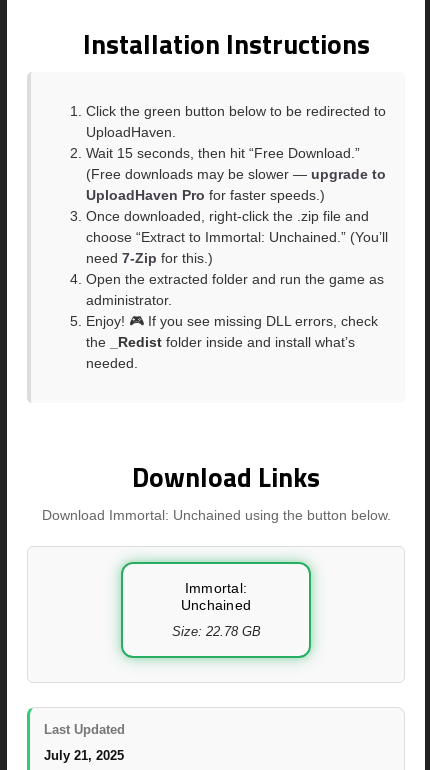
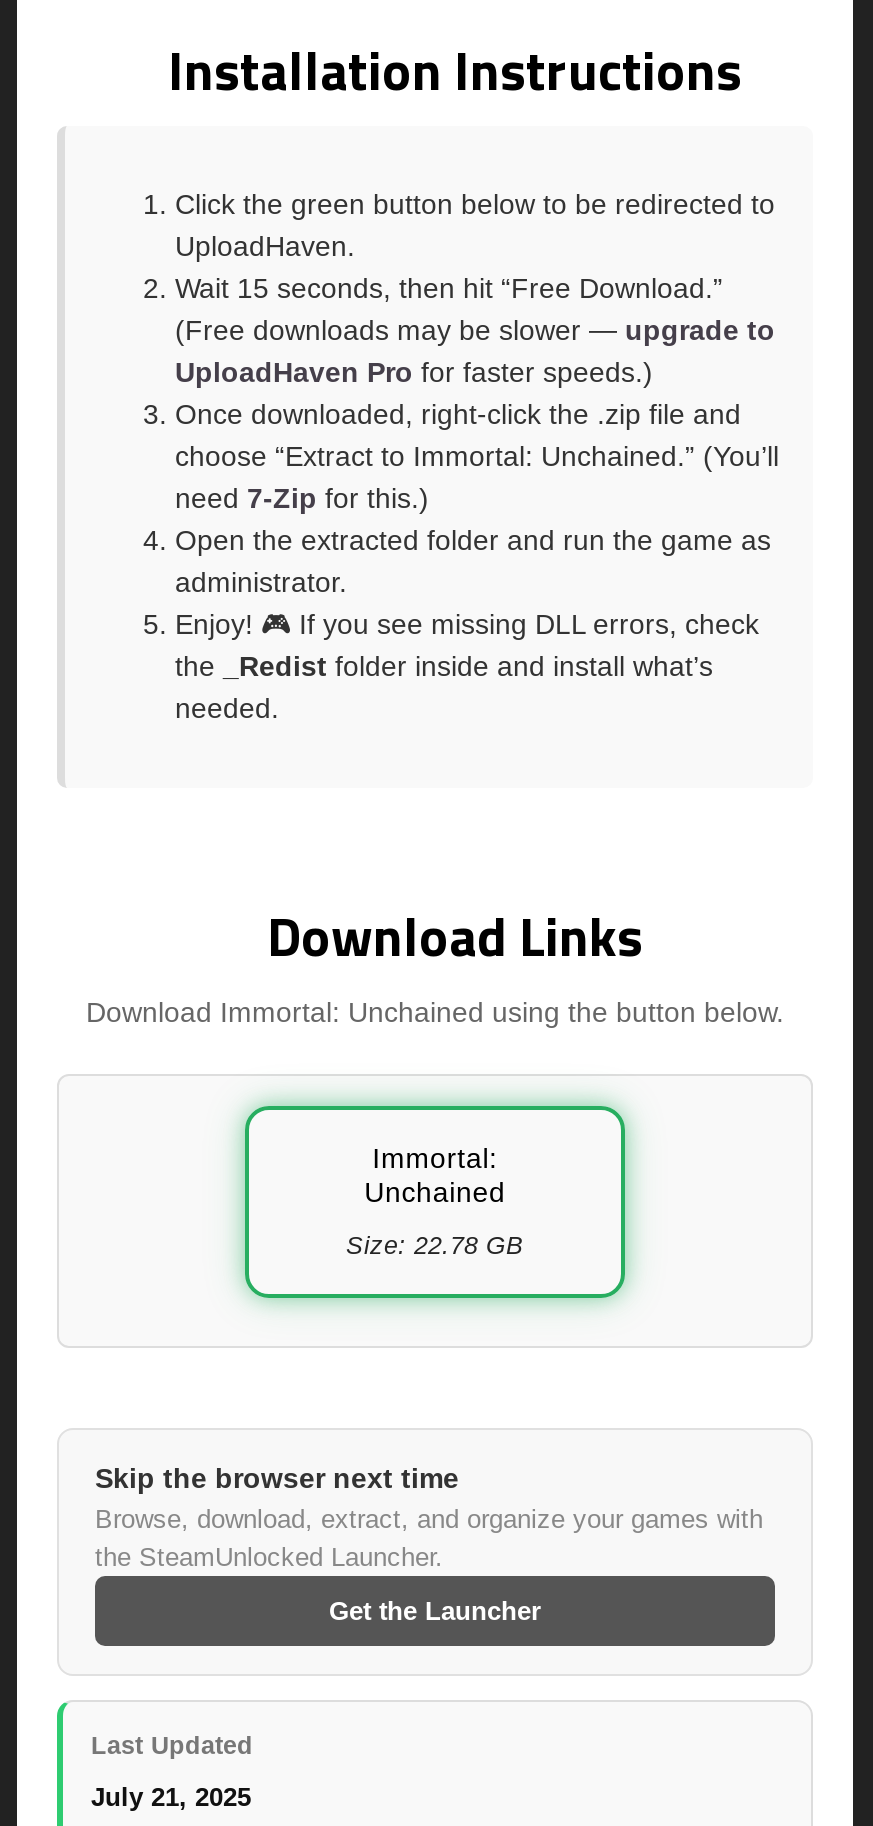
none -> [95,1461,763,1625] Skip the browser next time | Browse, download, extract, and organize your games with | the SteamUnlocked Launcher. | Get the Launcher

